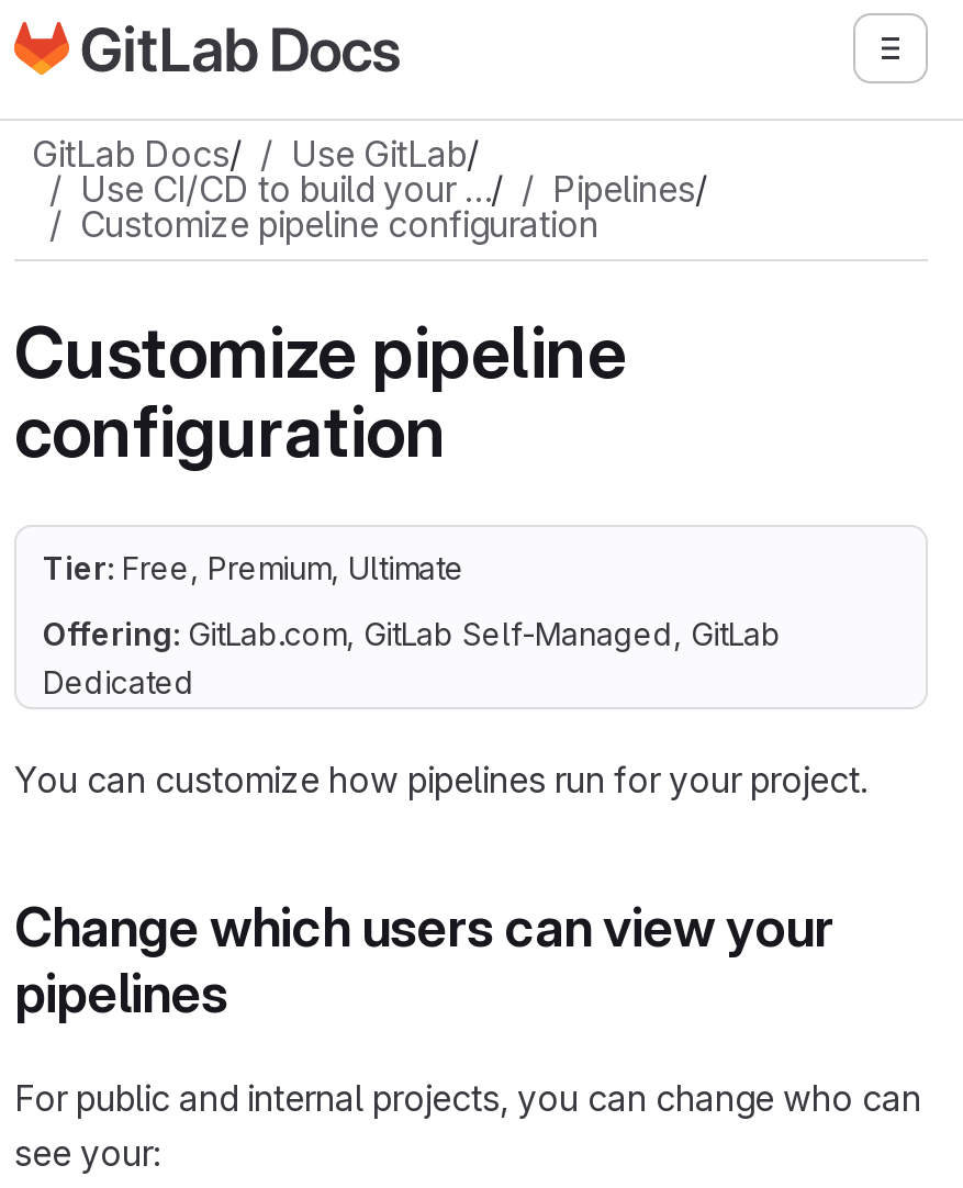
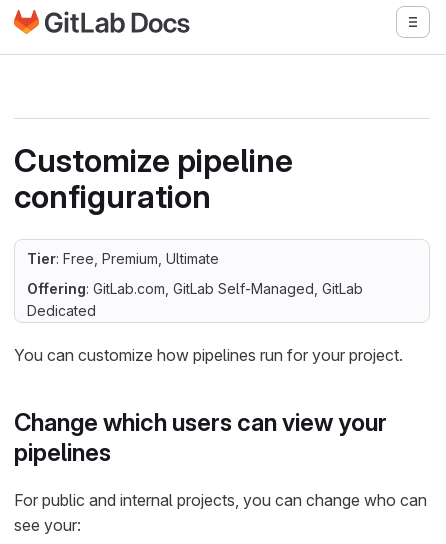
[32,132,708,246] GitLab Docs/ | Use GitLab/ | Use CI/CD to build your …/ | Pipelines/ | Customize pipeline configuration -> none

